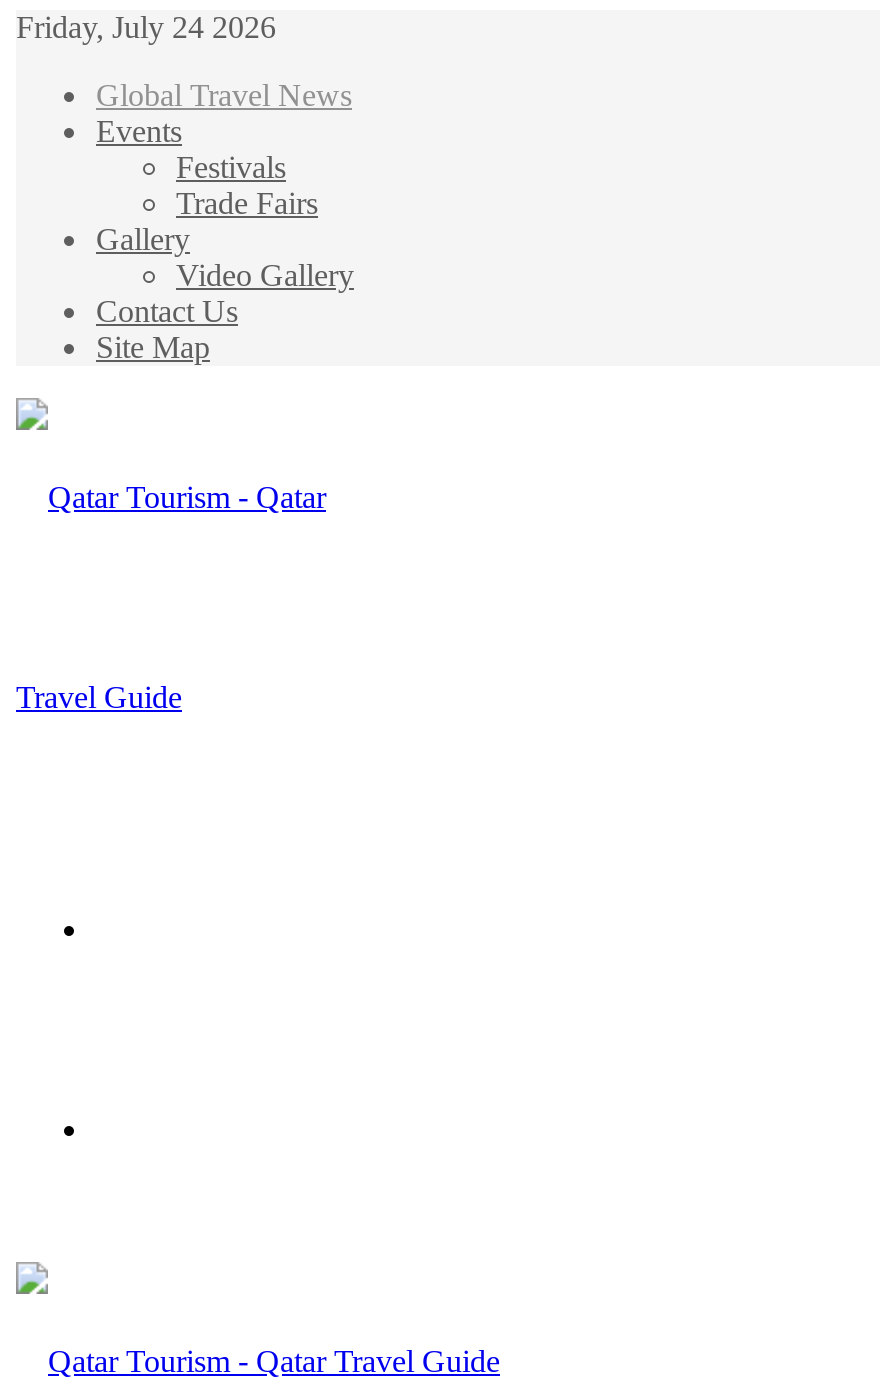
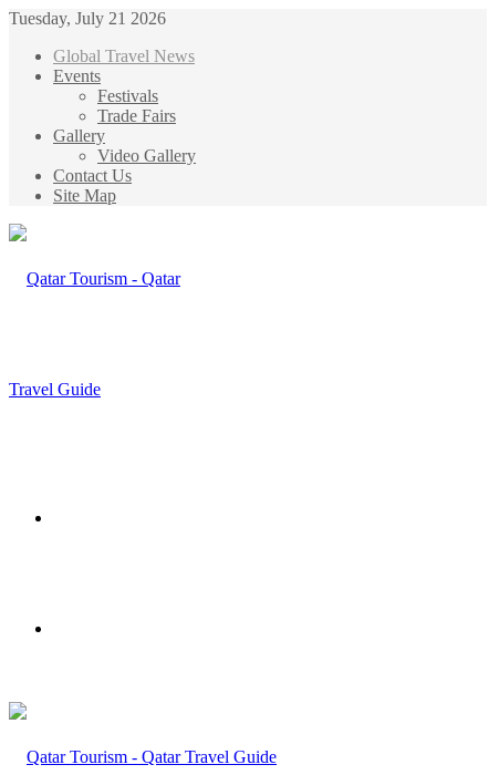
[16,10,276,44] Friday, July 24 2026 -> [9,9,166,28] Tuesday, July 21 2026

